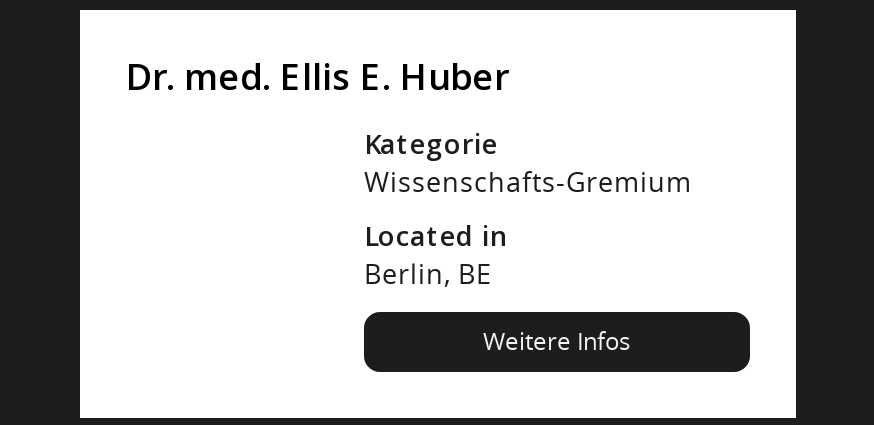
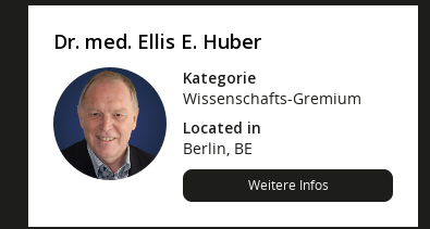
none -> [52,66,168,181] [image]

